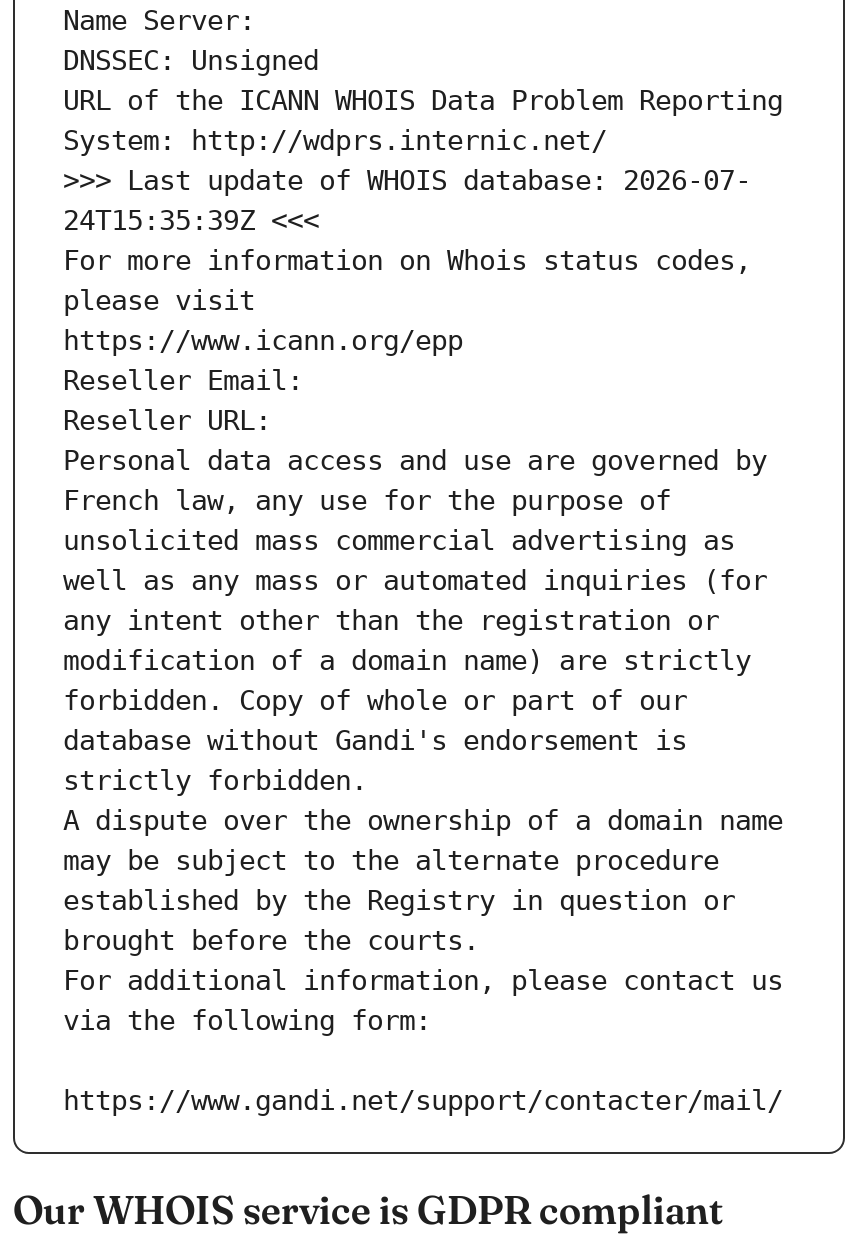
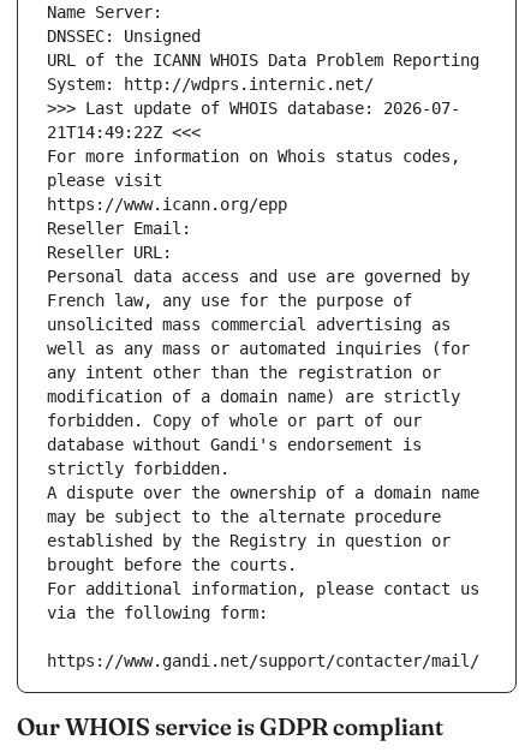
[63,205,319,237] 24T15:35:39Z <<< -> [47,123,201,142] 21T14:49:22Z <<<

